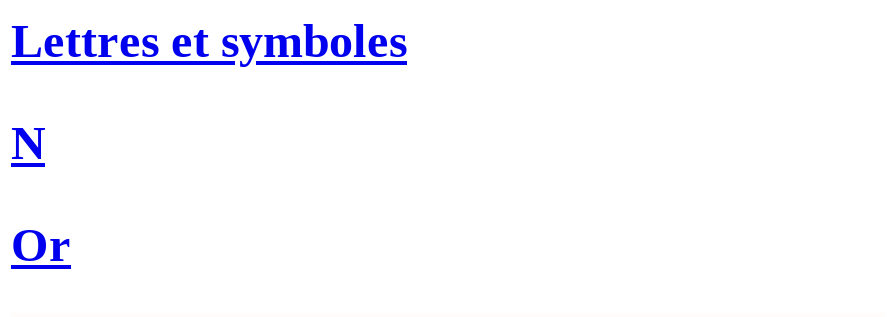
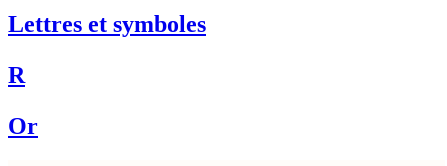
[11,117,45,169] N -> [8,62,25,88] R

